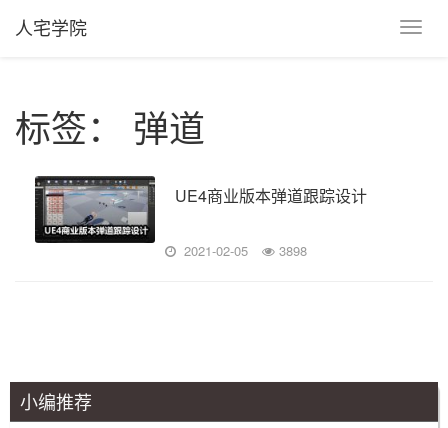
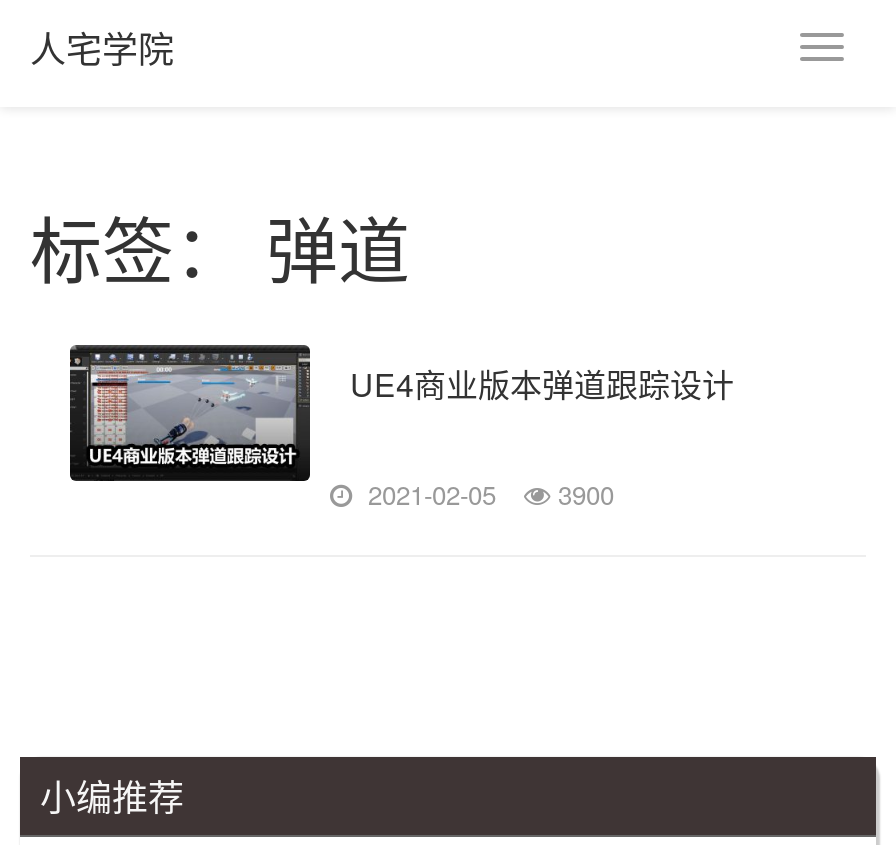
[180,241,307,260] 2021-02-05 3898 -> [360,475,614,513] 2021-02-05 3900

